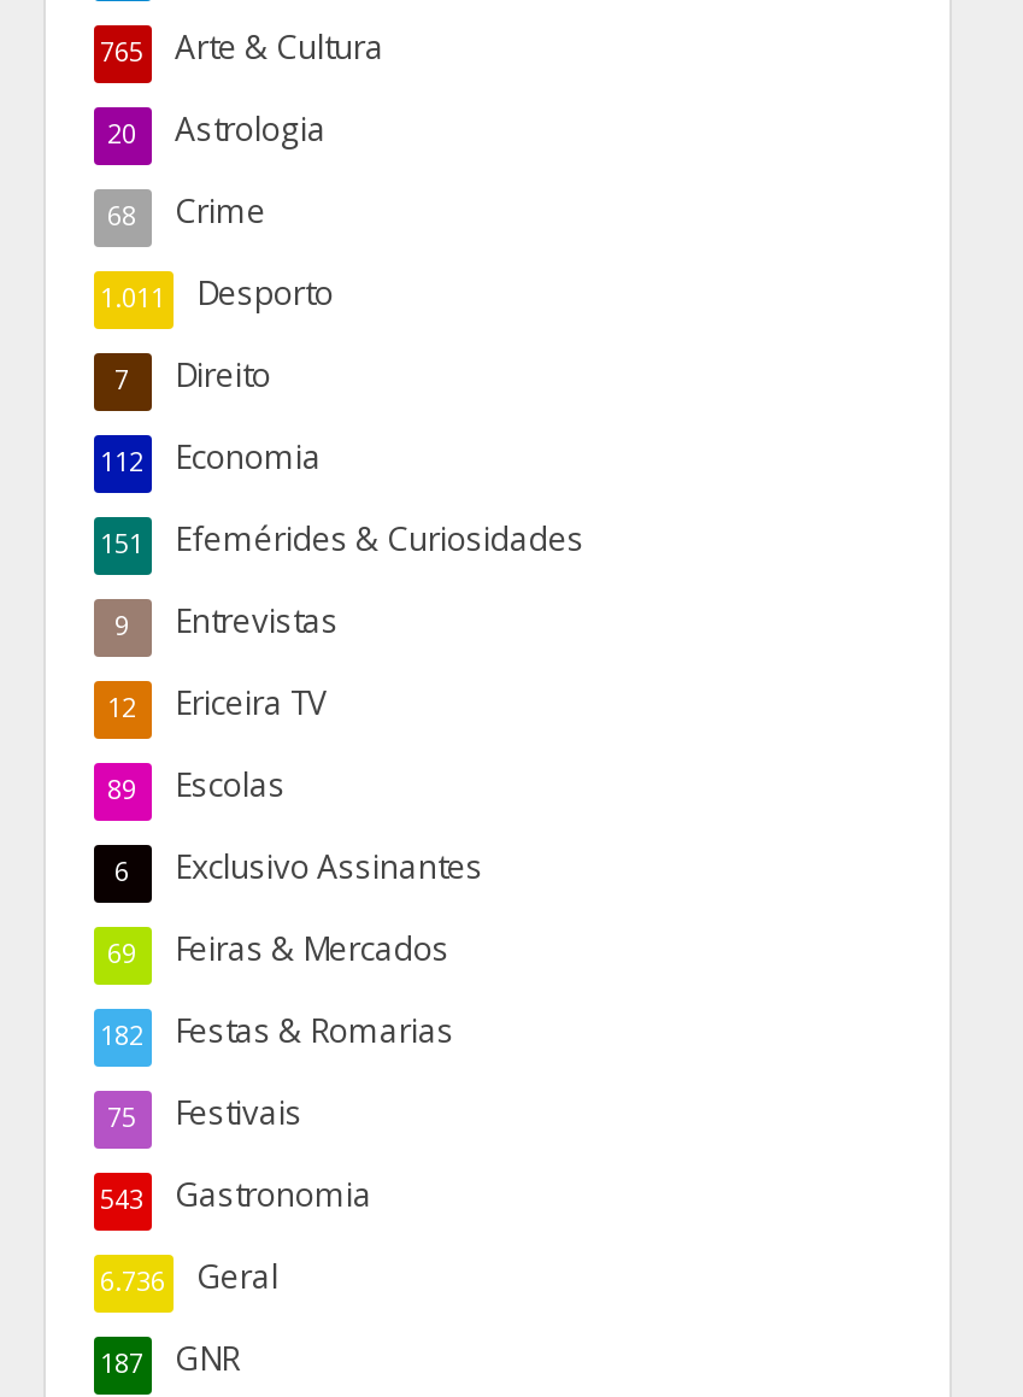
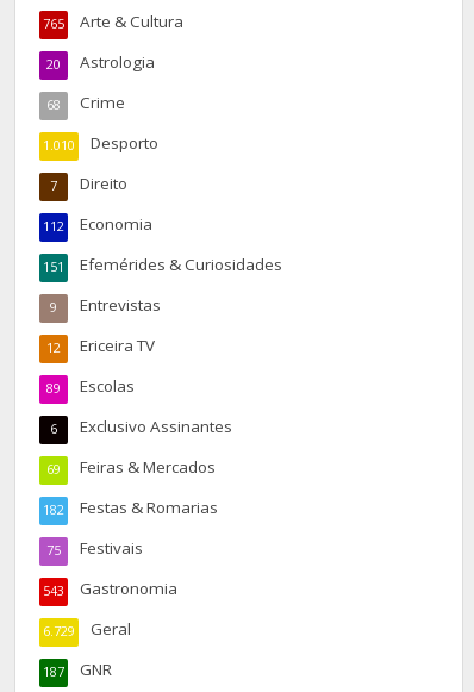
[100,270,334,314] 1.011 Desporto -> [42,132,158,154] 1.010 Desporto
[100,1254,278,1297] 6.736 Geral -> [42,618,130,640] 6.729 Geral

